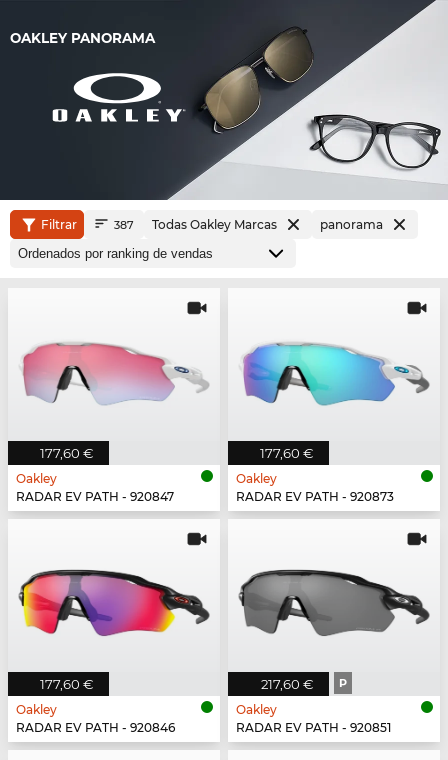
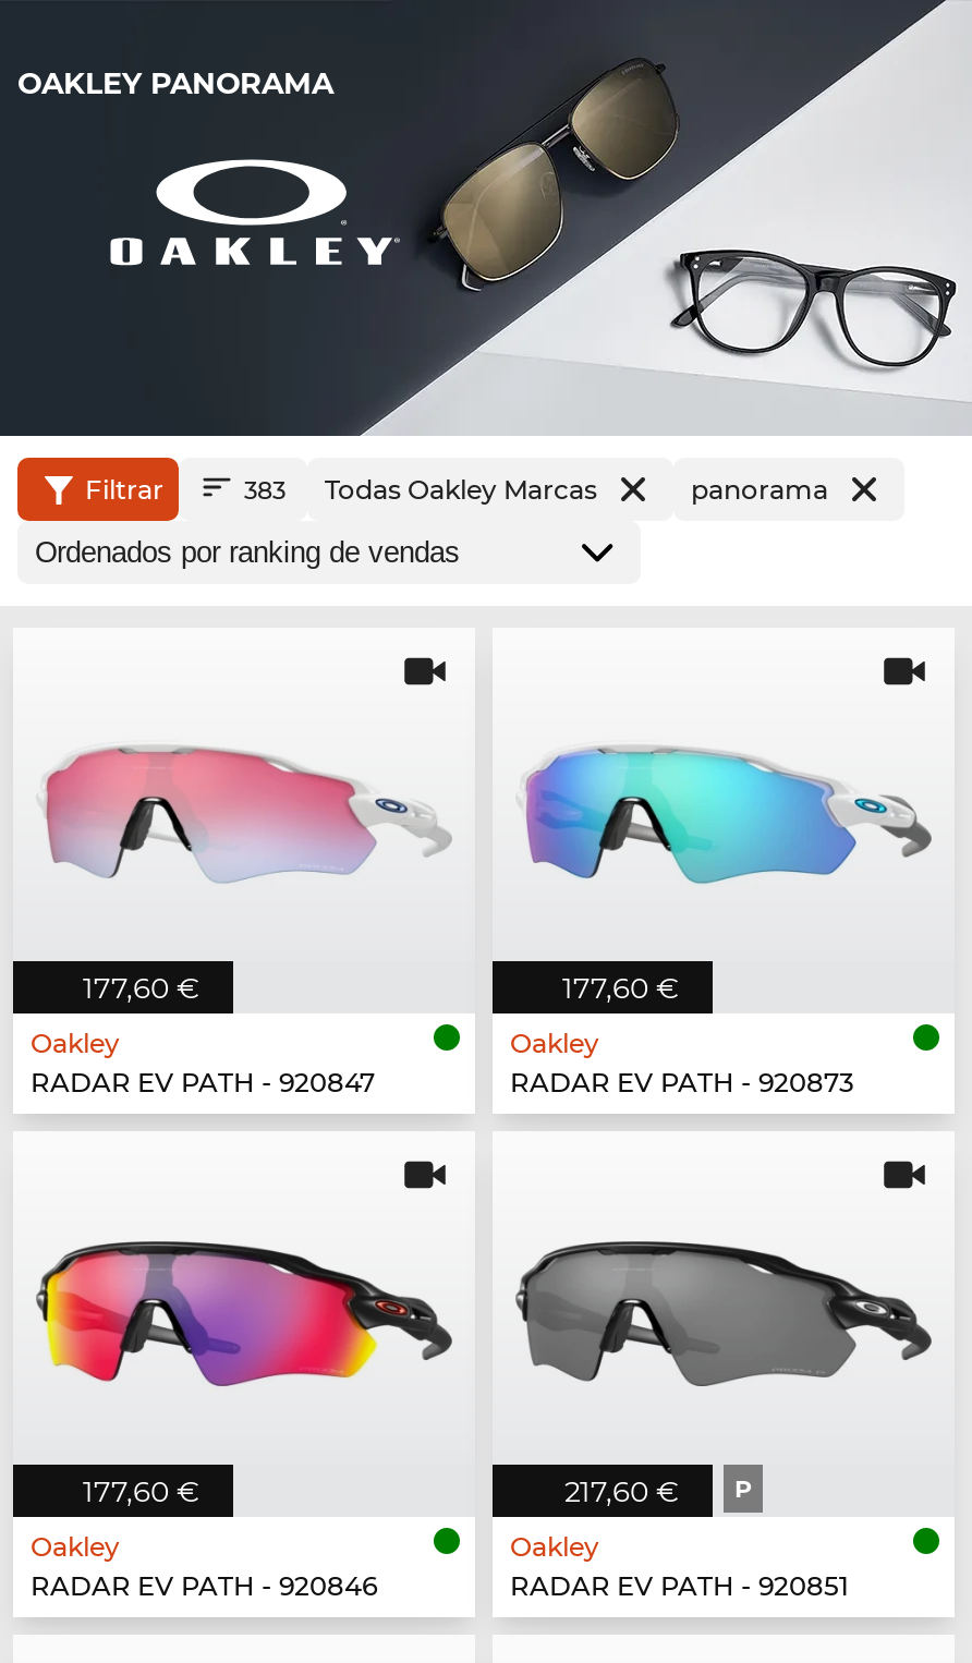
[114,217,277,232] 387 Todas Oakley Marcas -> [244,473,597,506] 383 Todas Oakley Marcas

